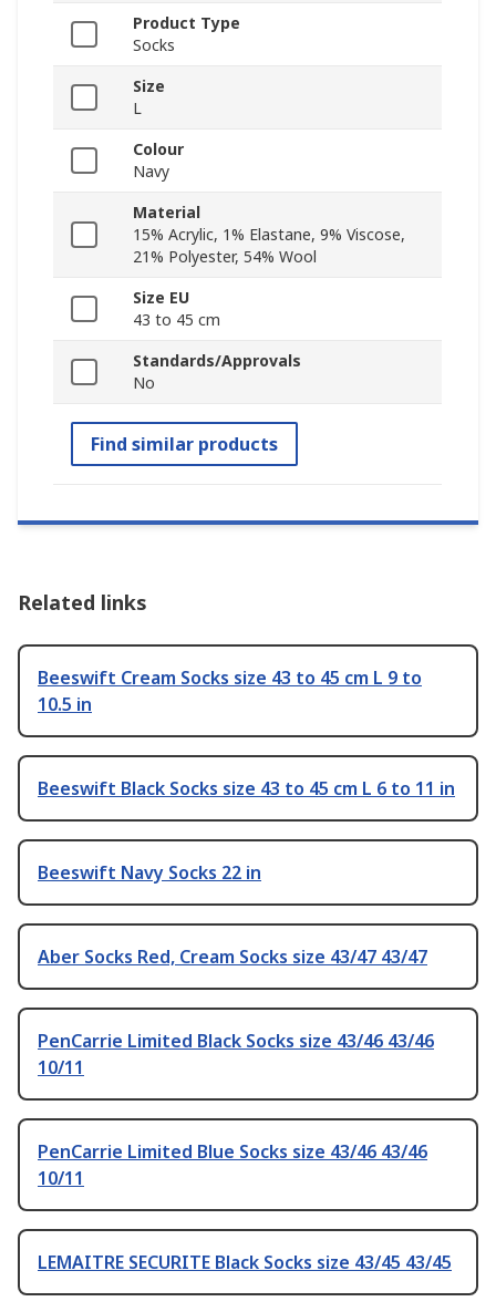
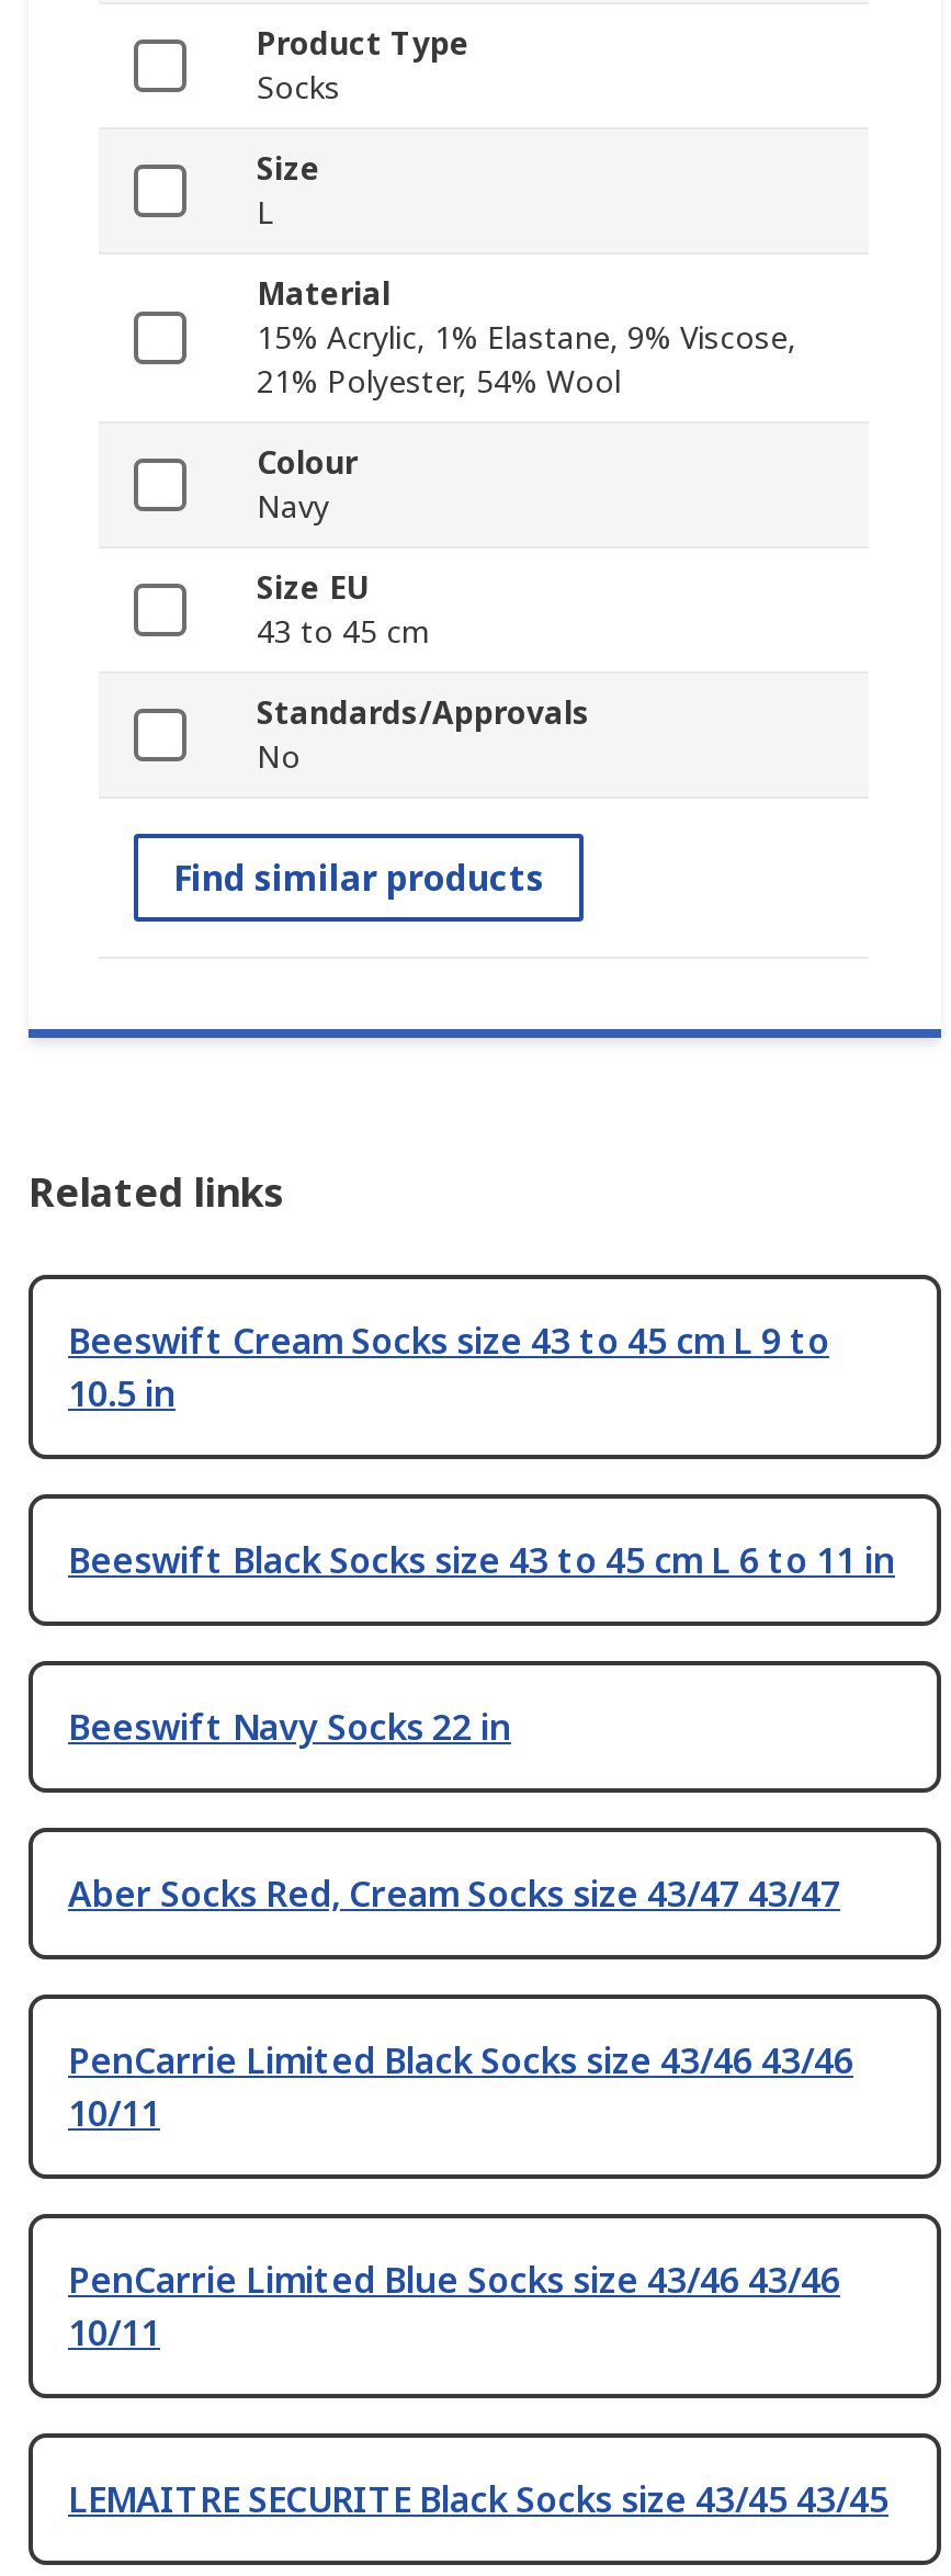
moved [133,139,184,182] -> [257,442,358,528]: Colour | Navy
moved [133,202,405,267] -> [257,273,796,403]: Material | 15% Acrylic, 1% Elastane, 9% Viscose, | 21% Polyester, 54% Wool

